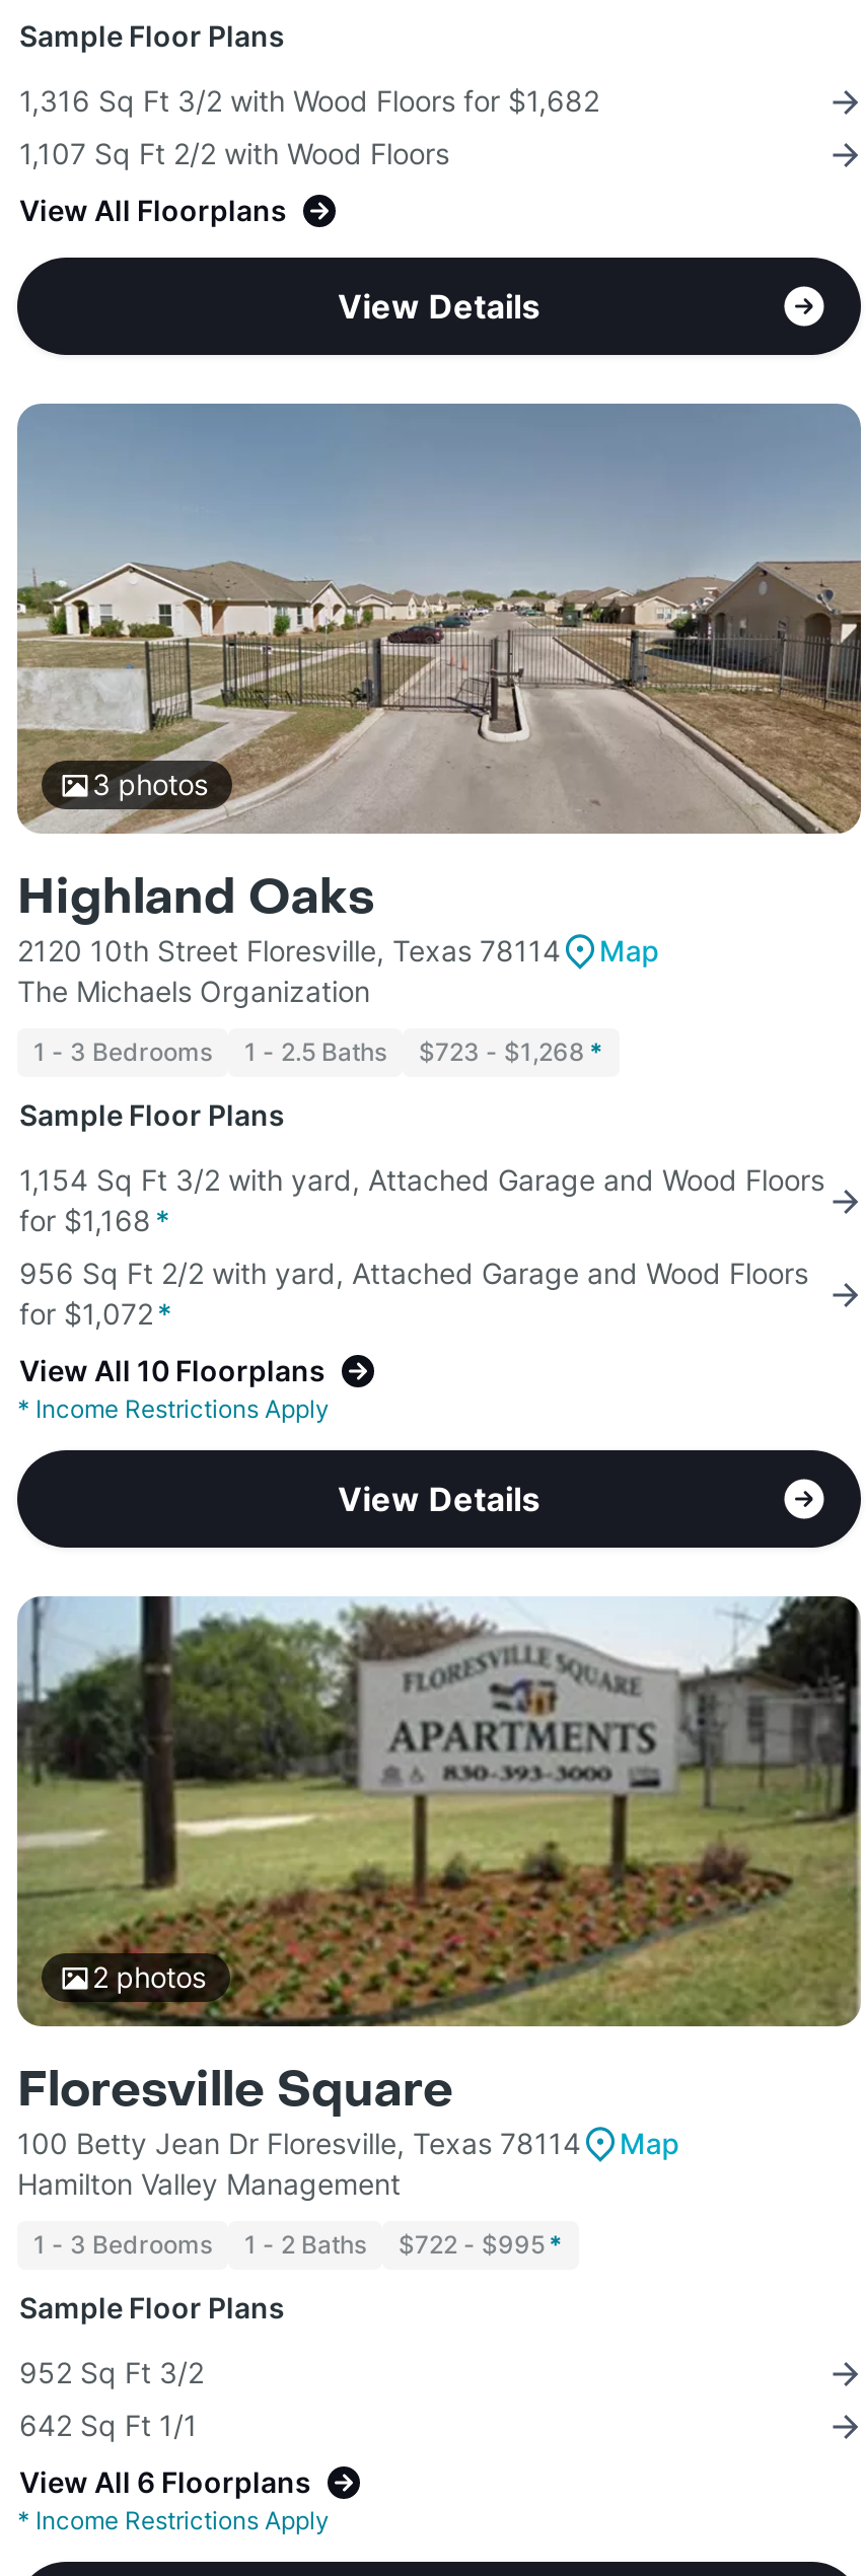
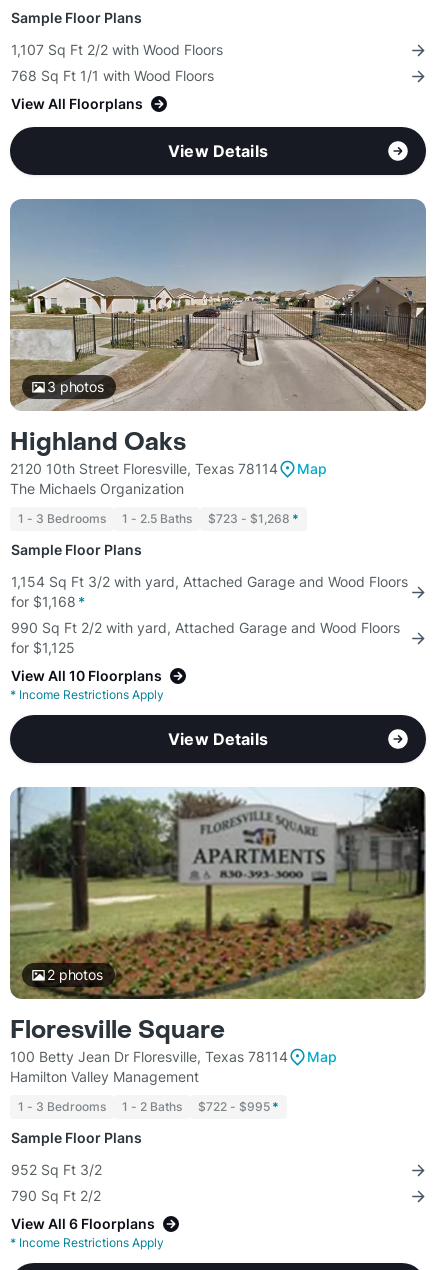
[19,84,599,118] 1,316 Sq Ft 3/2 with Wood Floors for $1,682 -> none
moved [19,136,449,171] -> [11,41,223,58]: 1,107 Sq Ft 2/2 with Wood Floors
none -> [11,67,214,84] 768 Sq Ft 1/1 with Wood Floors
[19,1256,808,1331] 956 Sq Ft 2/2 with yard, Attached Garage and Wood Floors | for $1,072 * -> [11,619,400,656] 990 Sq Ft 2/2 with yard, Attached Garage and Wood Floors | for $1,125
[19,2408,198,2443] 642 Sq Ft 1/1 -> [11,1187,101,1204] 790 Sq Ft 2/2

